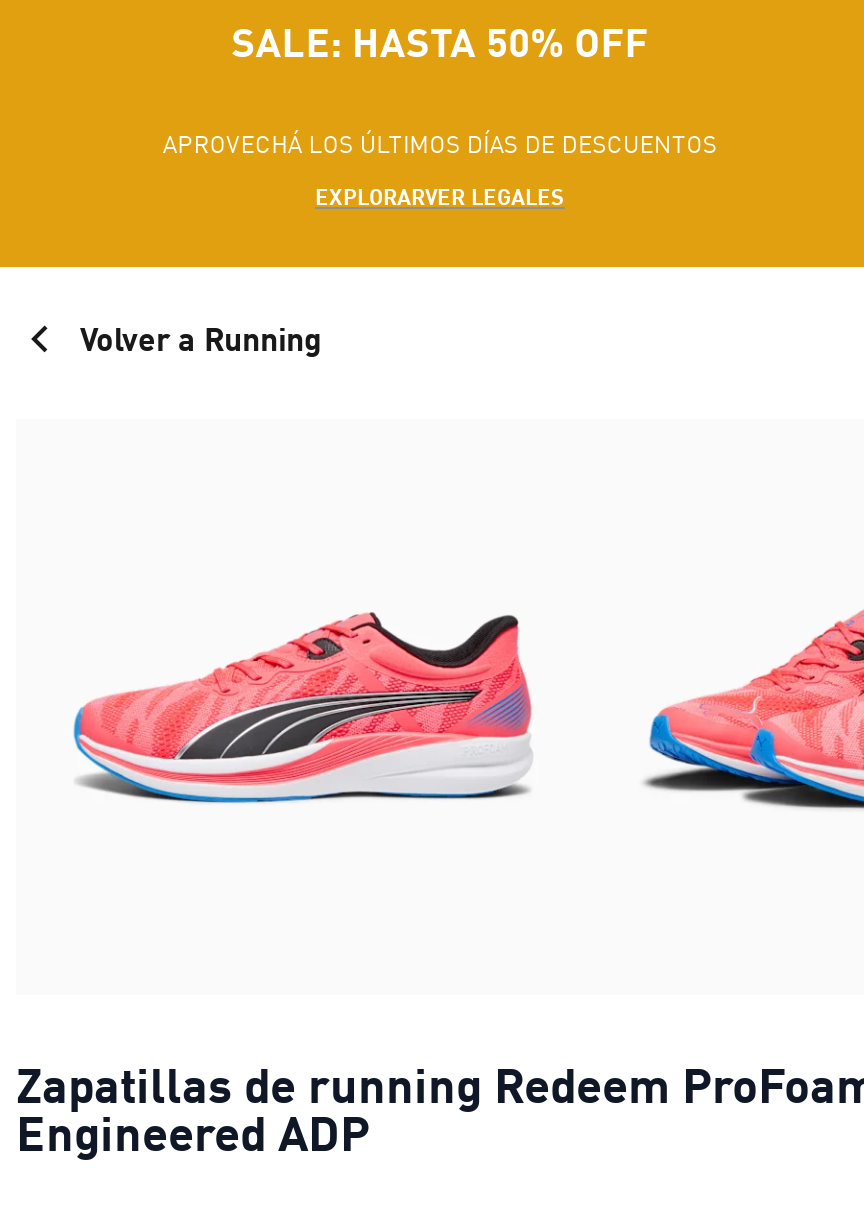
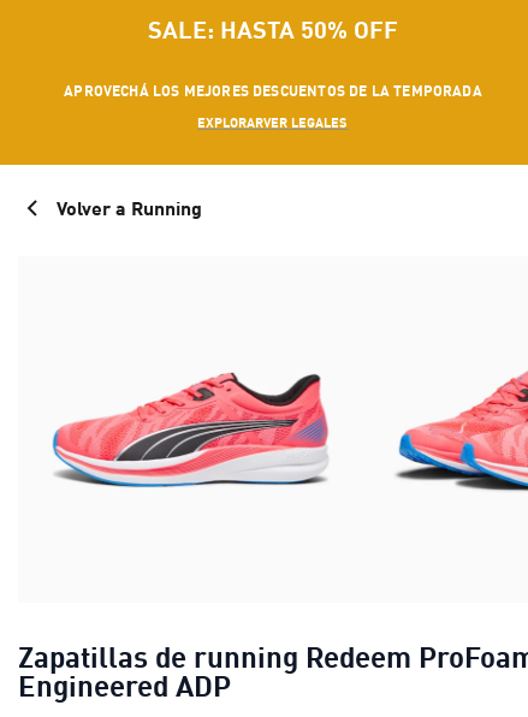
[163,129,717,159] APROVECHÁ LOS ÚLTIMOS DÍAS DE DESCUENTOS -> [64,82,482,100] APROVECHÁ LOS MEJORES DESCUENTOS DE LA TEMPORADA

